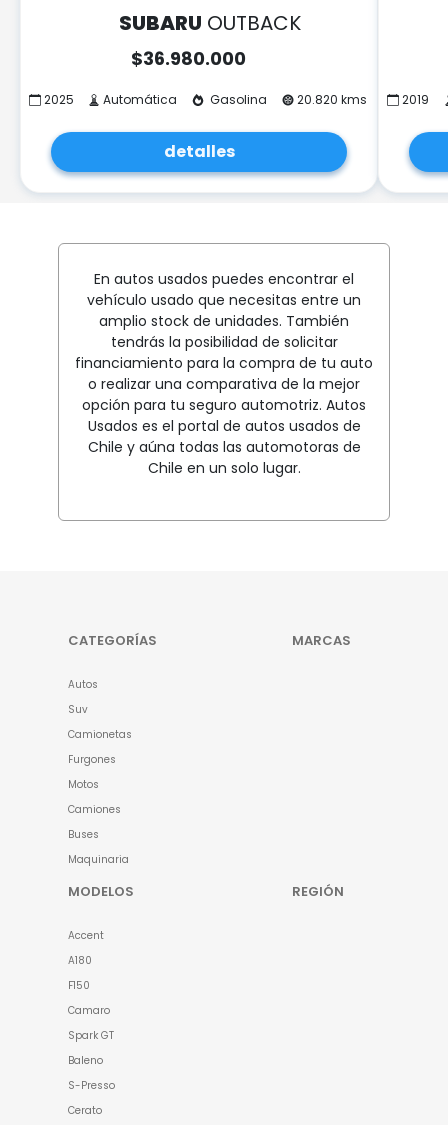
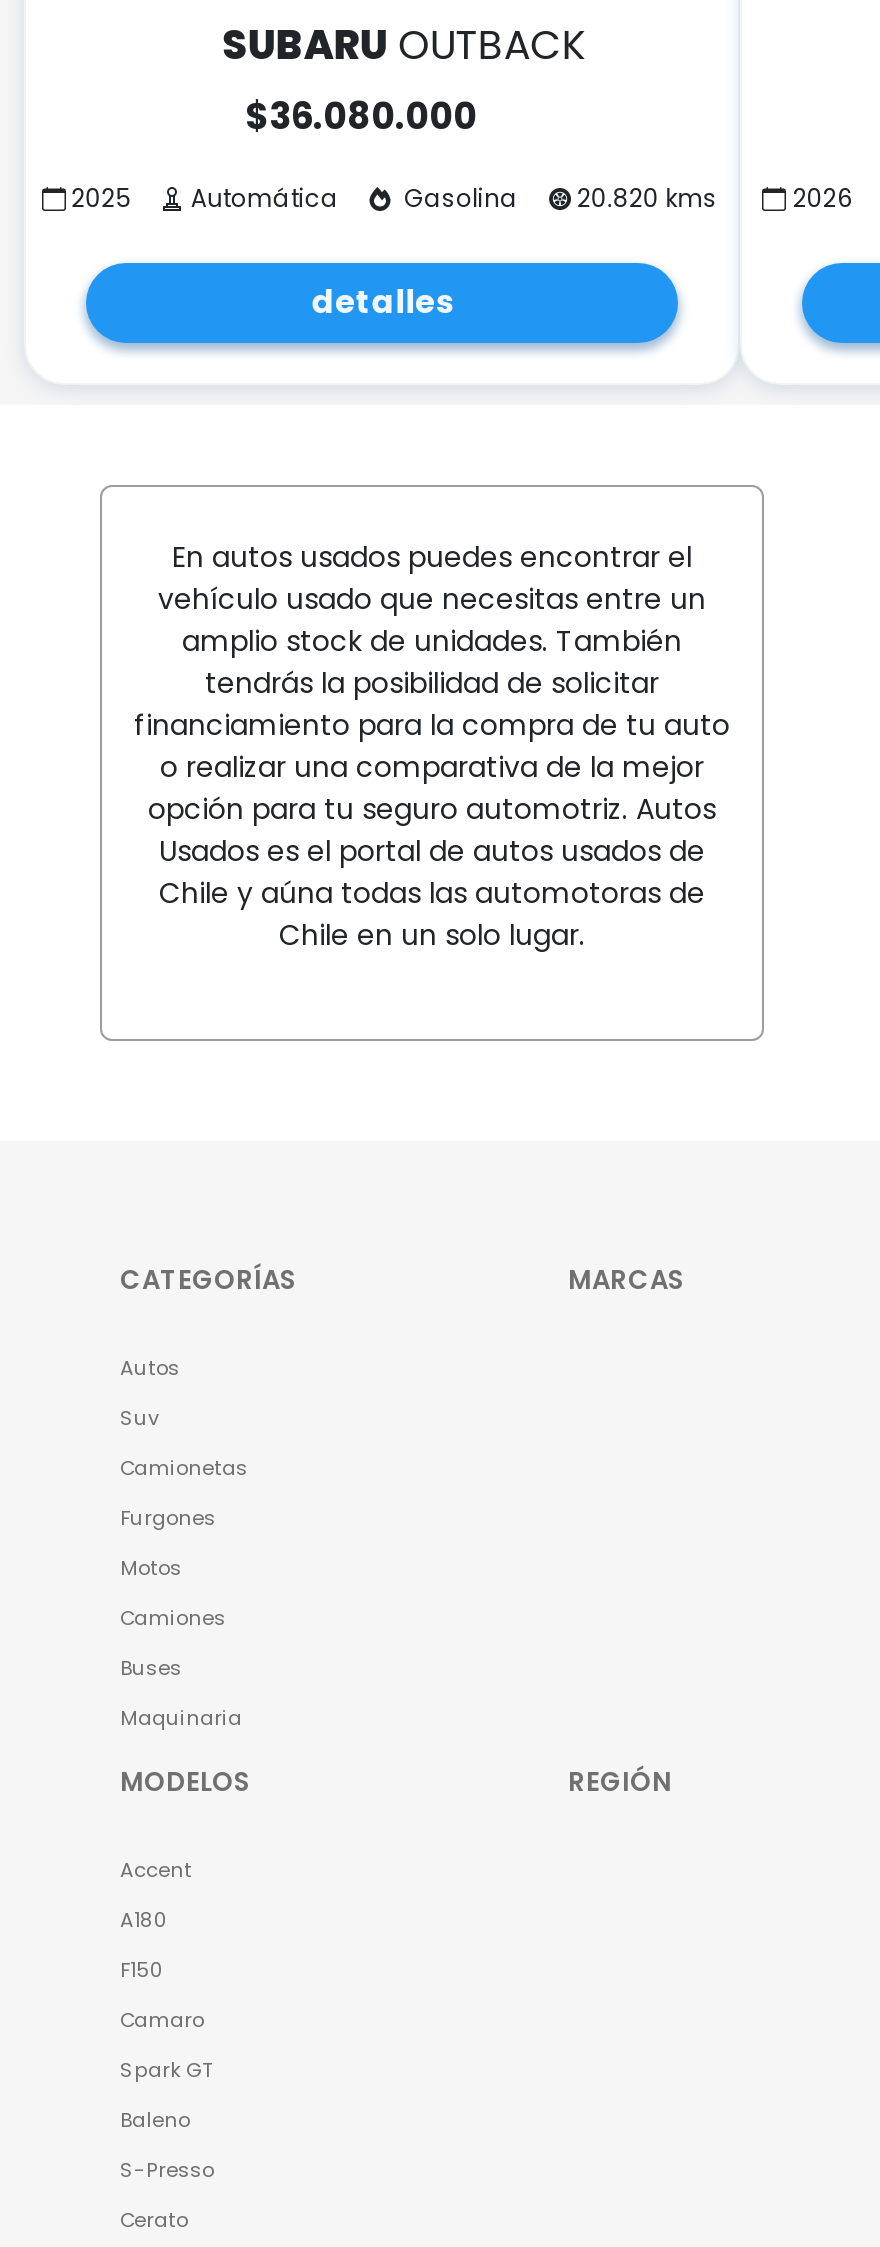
[131,46,246,71] $36.980.000 -> [245,91,477,141] $36.080.000
[402,91,429,108] 2019 -> [793,181,853,215] 2026

